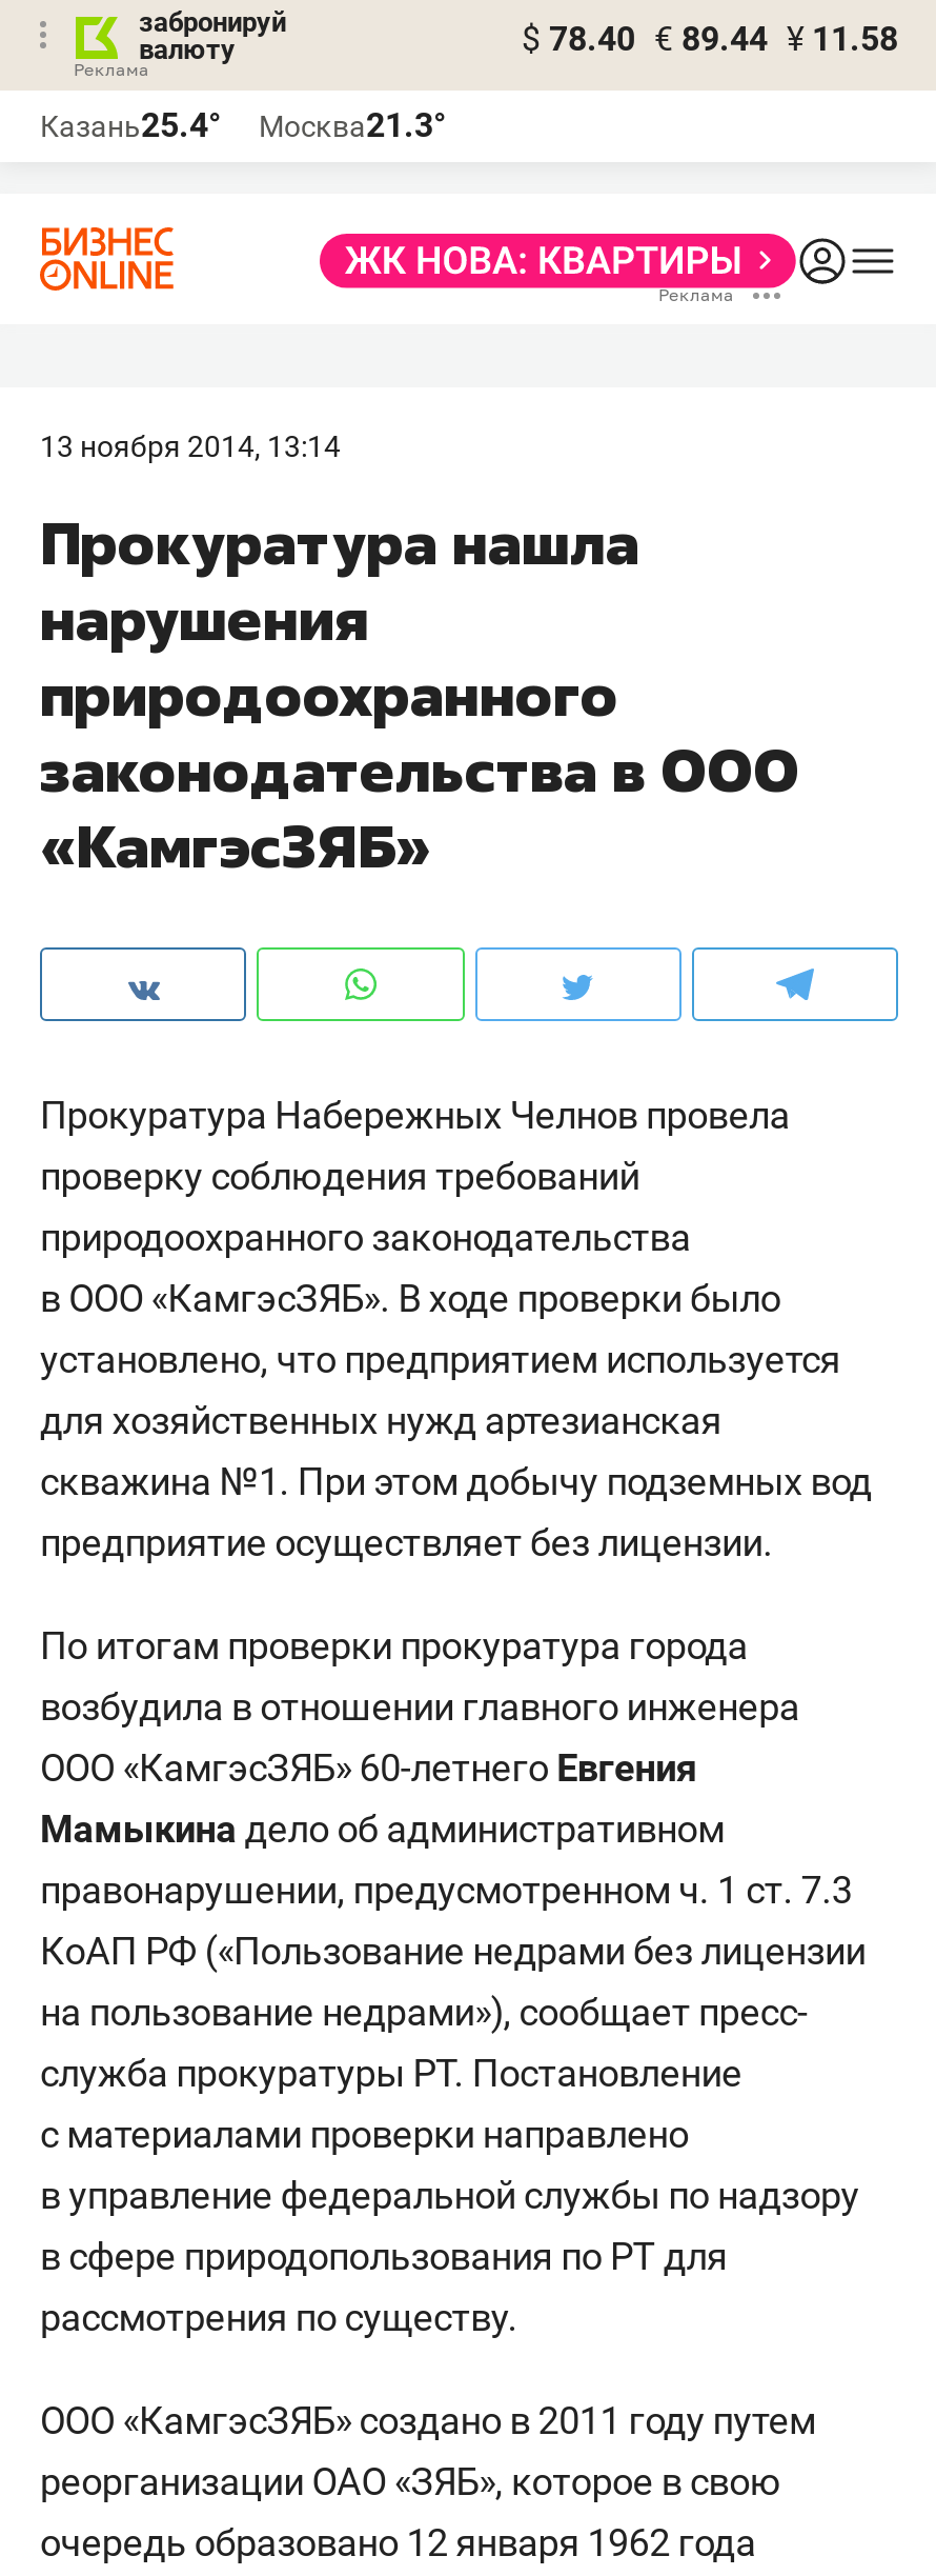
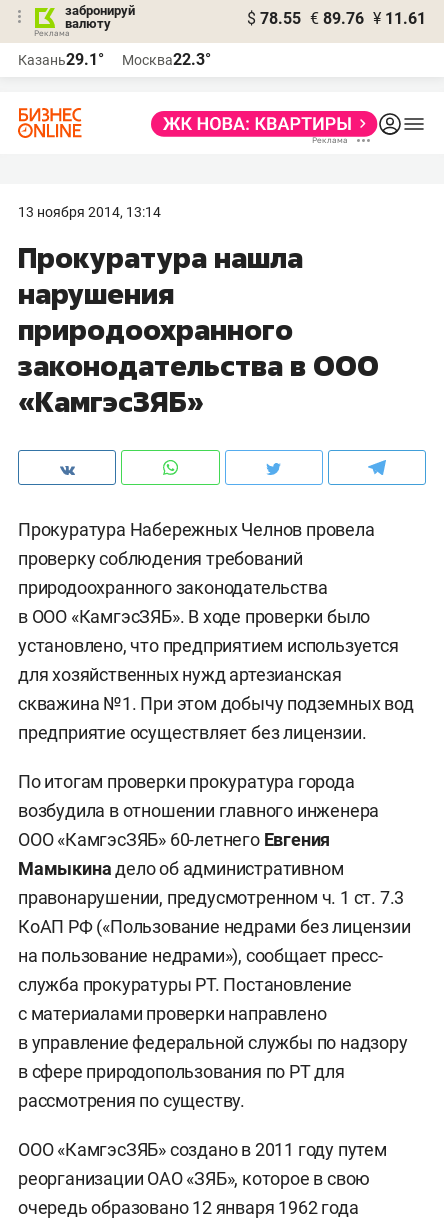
[522,19,898,59] $ 78.40 € 89.44 ¥ 11.58 -> [247,9,426,28] $ 78.55 € 89.76 ¥ 11.61
[40,105,221,145] Казань25.4° -> [18,50,104,69] Казань29.1°
[259,105,446,145] Москва21.3° -> [122,50,211,69] Москва22.3°

